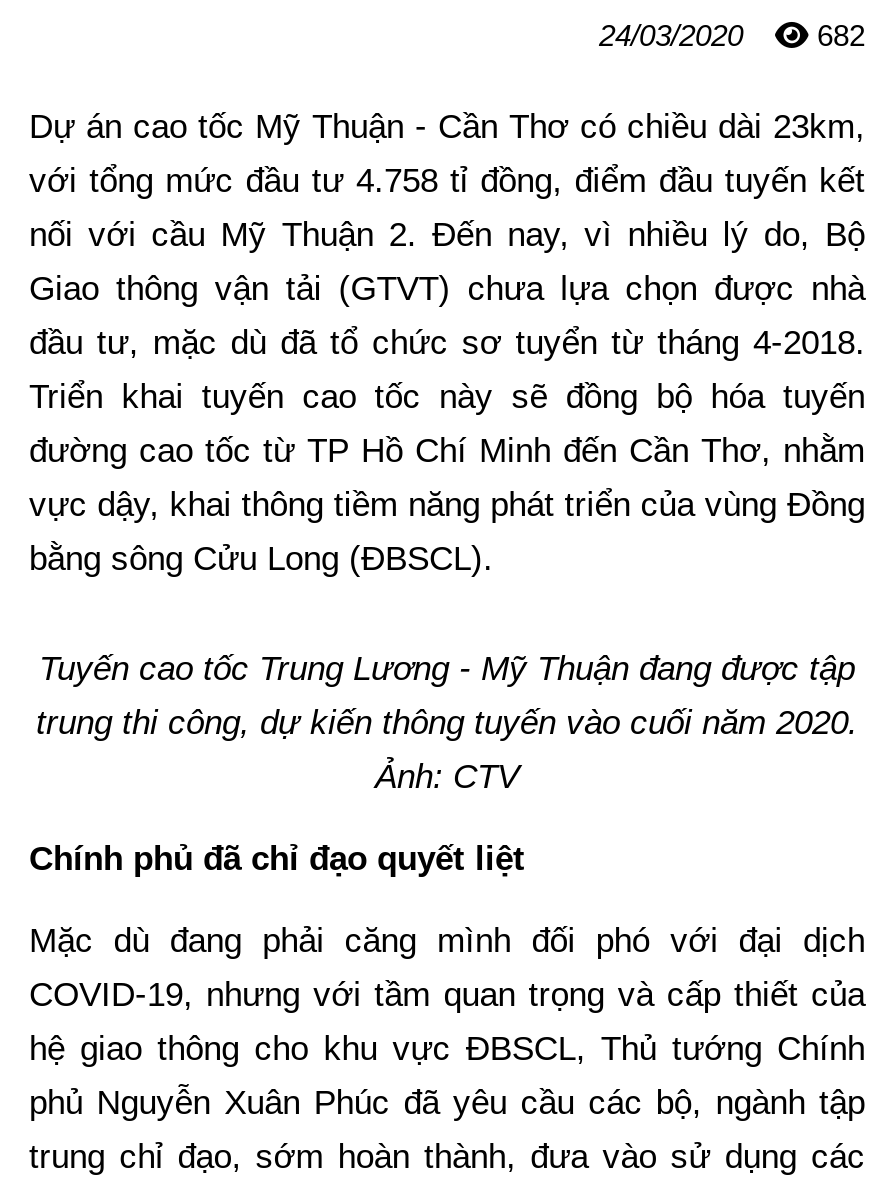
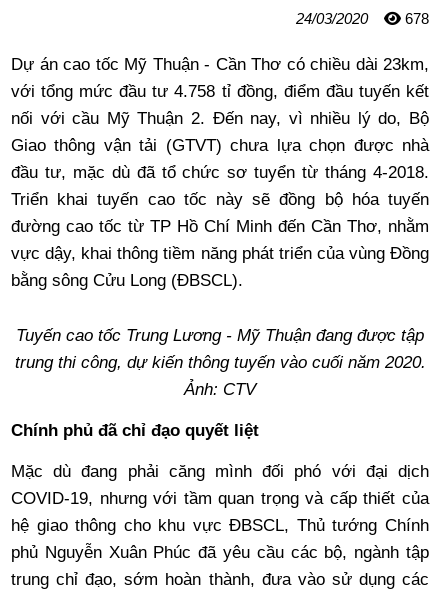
[599,18,865,52] 24/03/2020 682 -> [296,10,429,27] 24/03/2020 678

